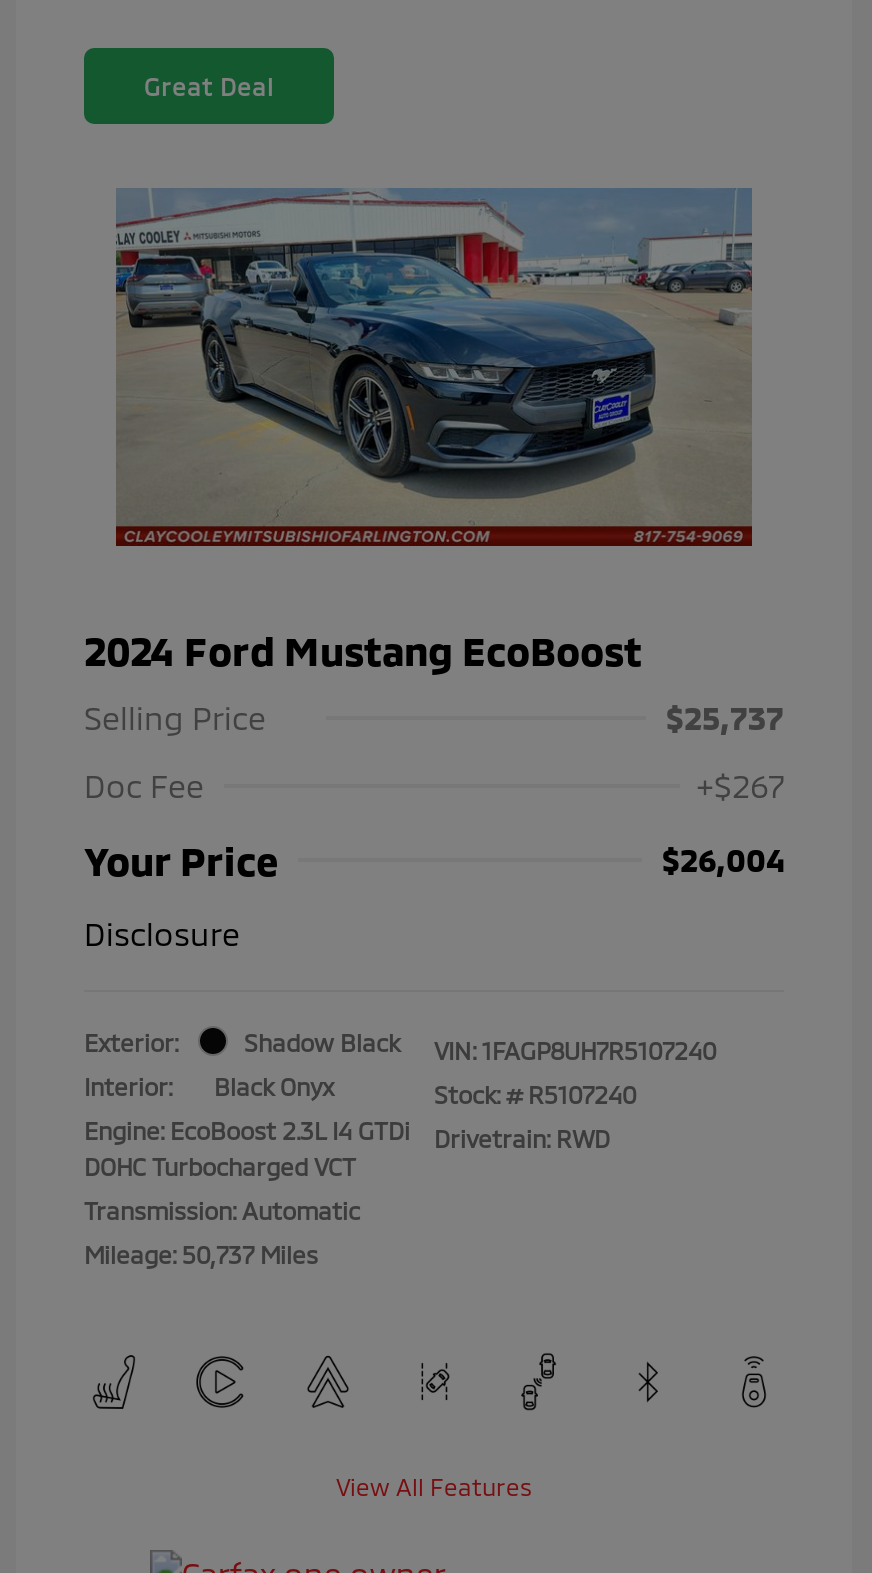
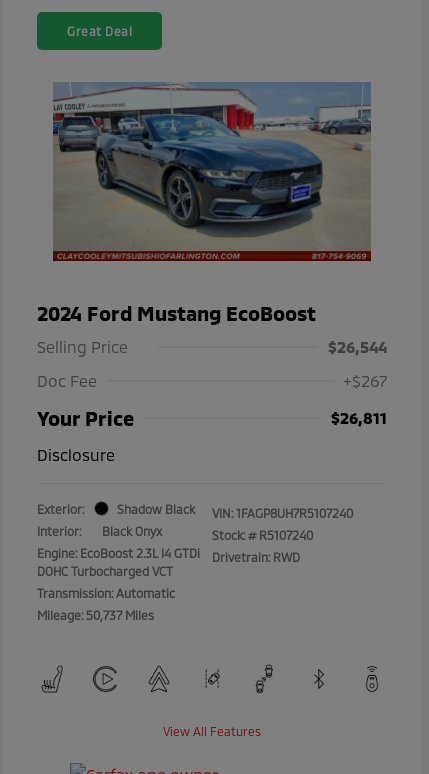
[666,698,784,736] $25,737 -> [328,337,387,356] $26,544
[662,840,784,878] $26,004 -> [331,408,387,427] $26,811

